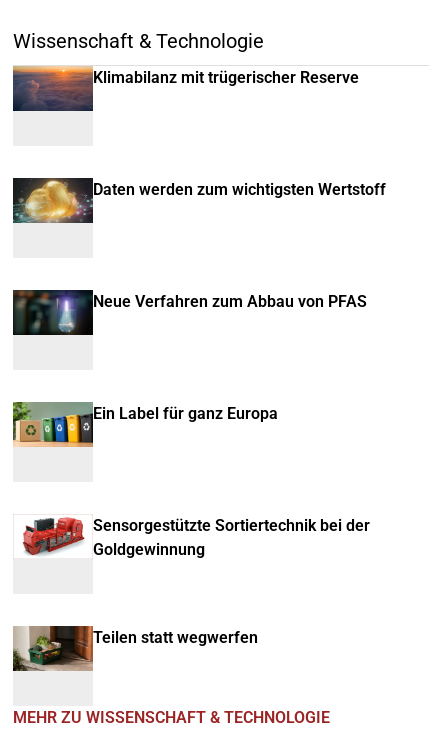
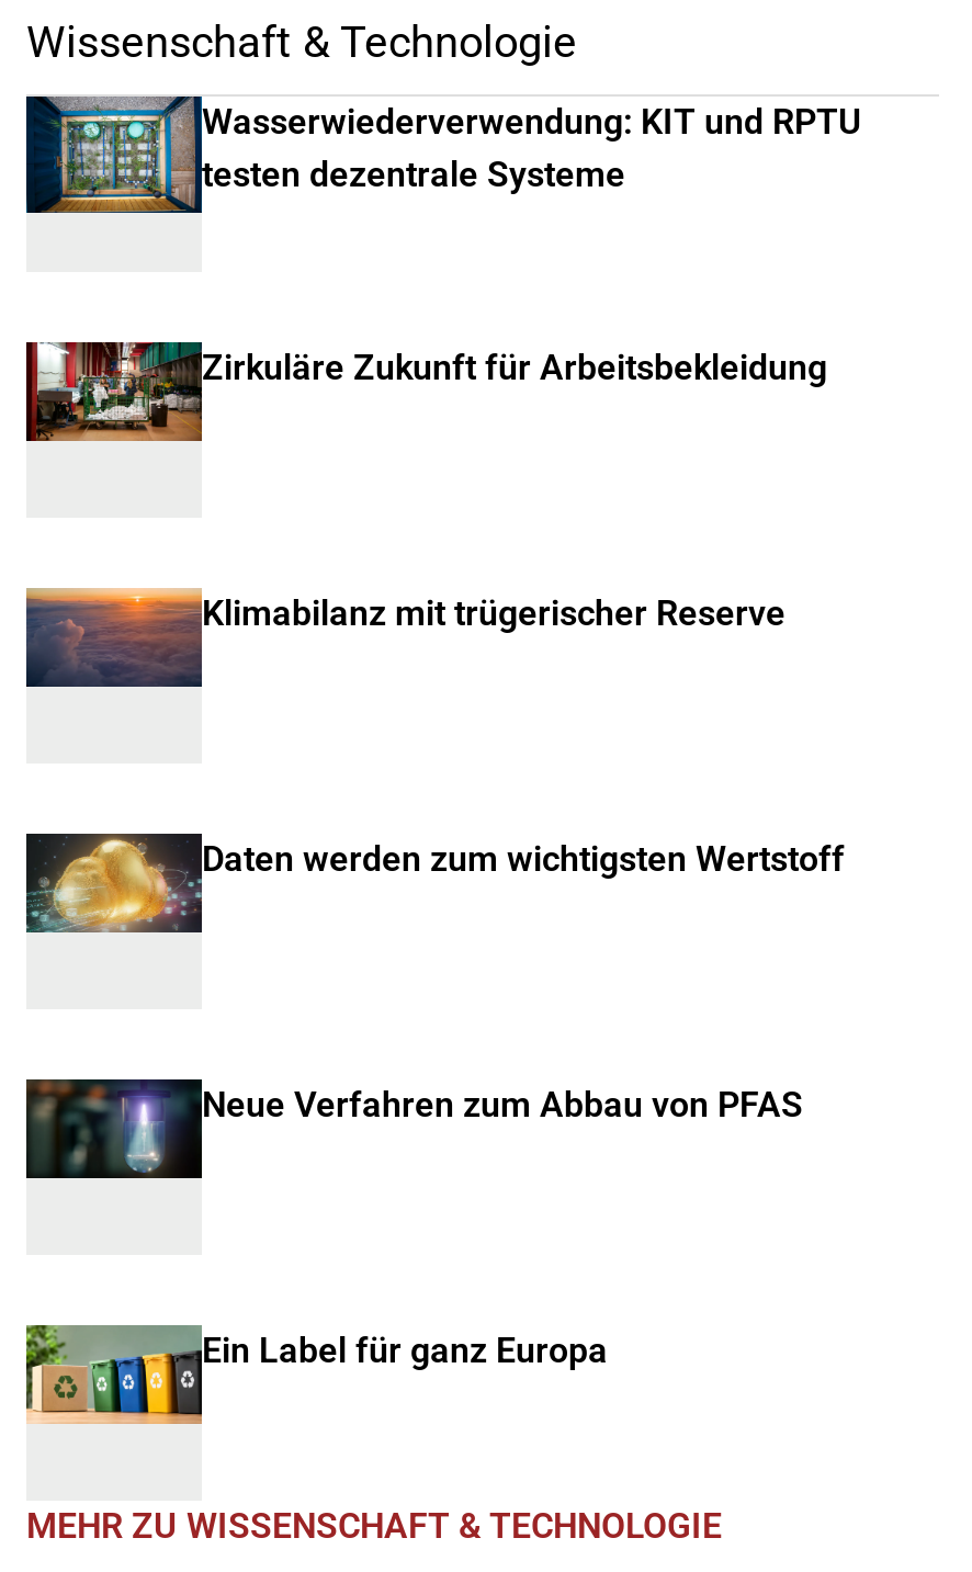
none -> [24,94,862,215] [image] | Wasserwiederverwendung: KIT und RPTU | testen dezentrale Systeme
none -> [26,340,827,443] [image] | Zirkuläre Zukunft für Arbeitsbekleidung
moved [12,66,386,423] -> [24,588,845,1371]: [image] | Klimabilanz mit trügerischer Reserve | Daten werden zum wichtigsten Wertstoff | Neue Verfahren zum Abbau von PFAS | Ein Label für ganz Europa
moved [11,401,92,448] -> [22,1323,200,1426]: [image]
[22,516,370,559] [image] | Sensorgestützte Sortiertechnik bei der | Goldgewinnung -> none
[12,625,258,672] [image] | Teilen statt wegwerfen -> none

